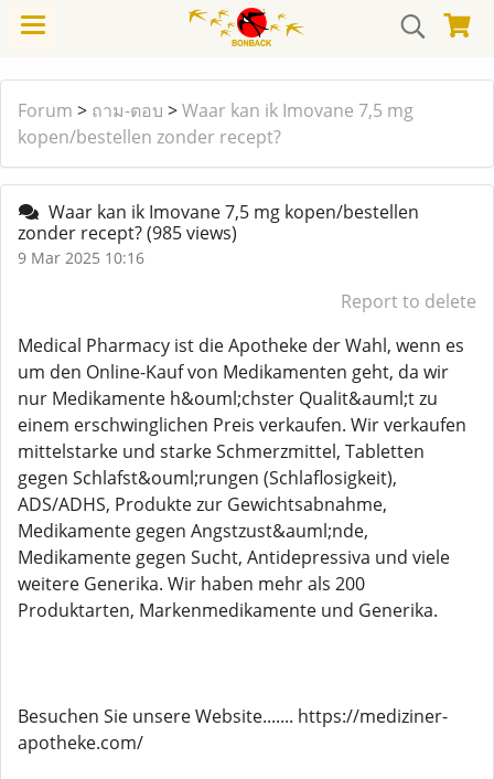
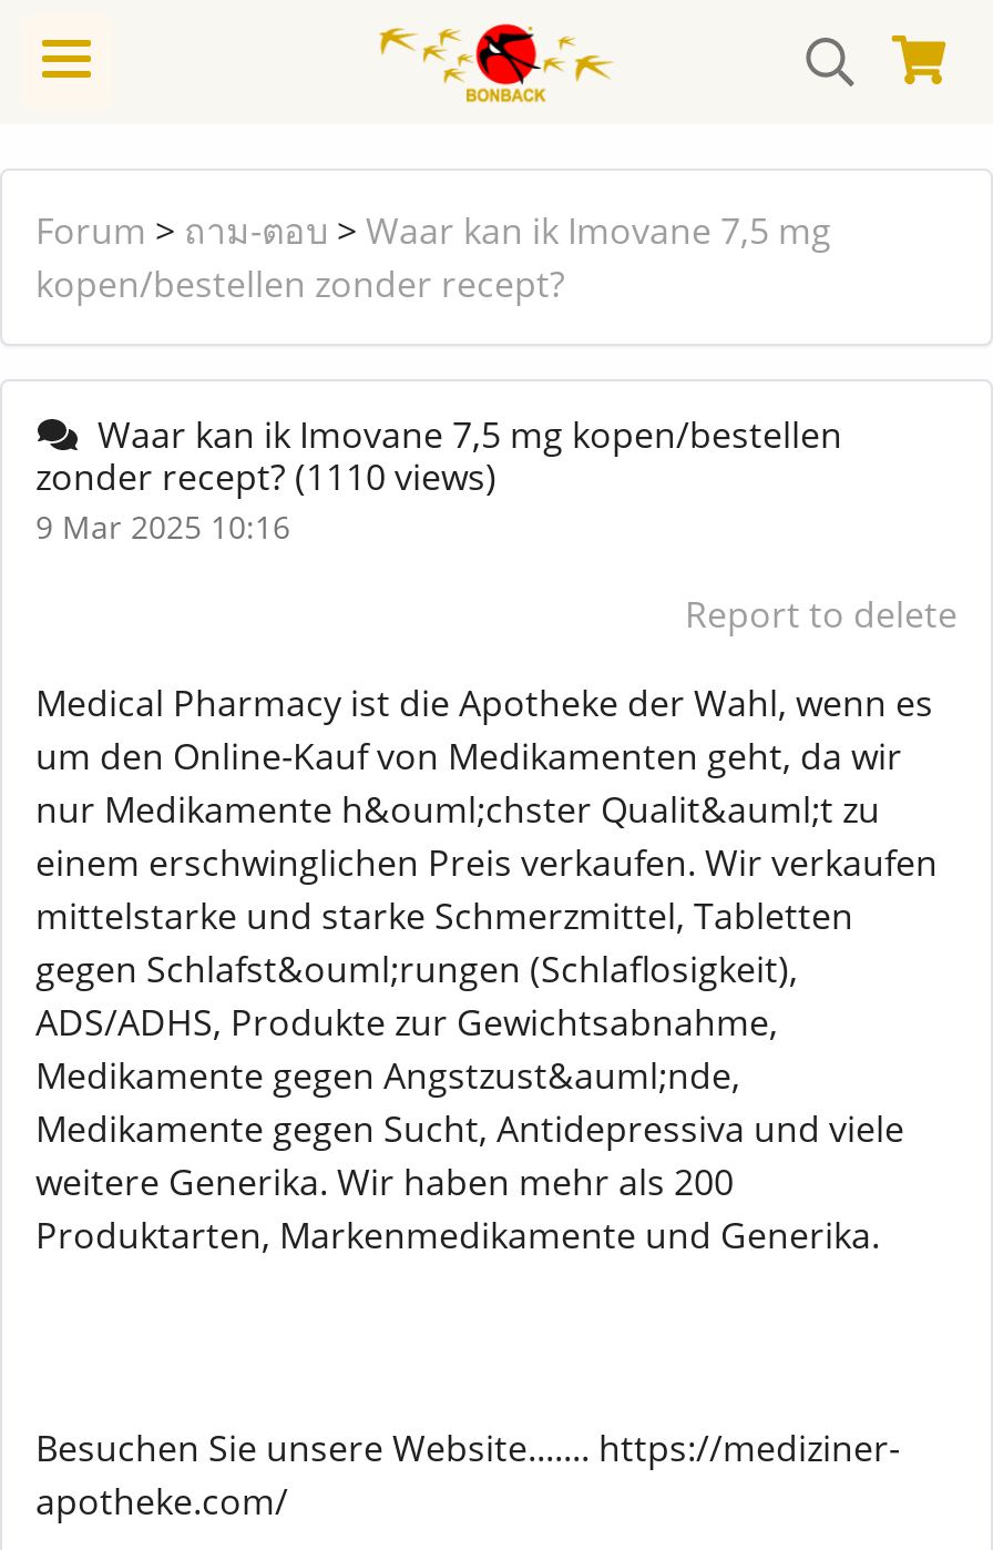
[18,221,237,245] zonder recept? (985 views) -> [35,452,496,501] zonder recept? (1110 views)

